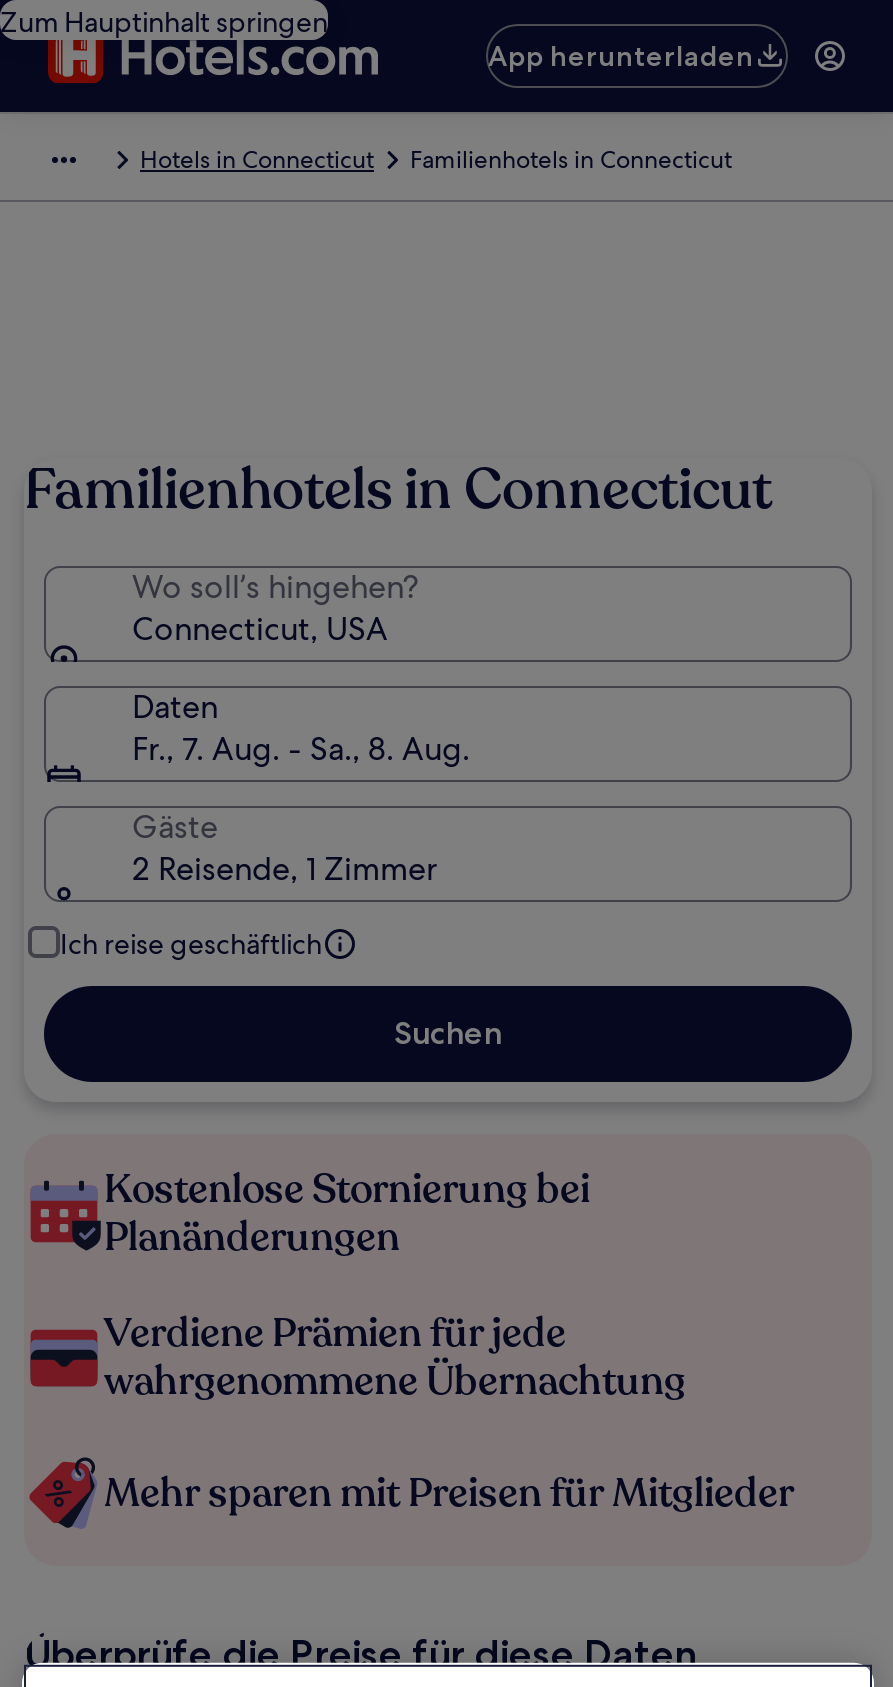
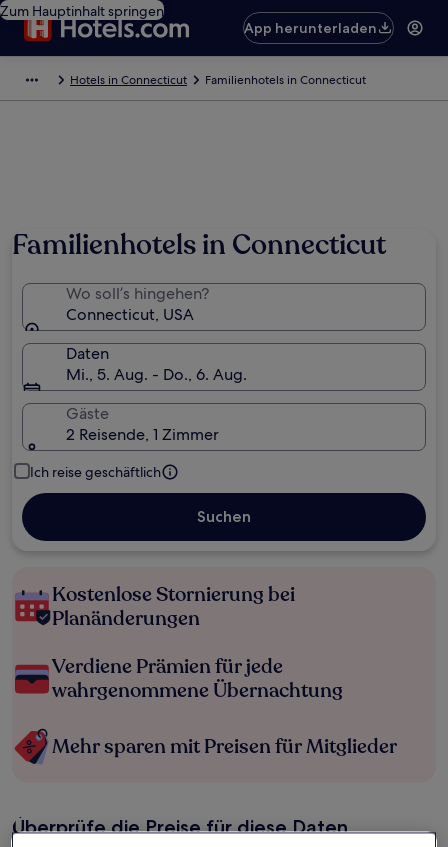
[132,728,470,770] Fr., 7. Aug. - Sa., 8. Aug. -> [66,364,247,385] Mi., 5. Aug. - Do., 6. Aug.

